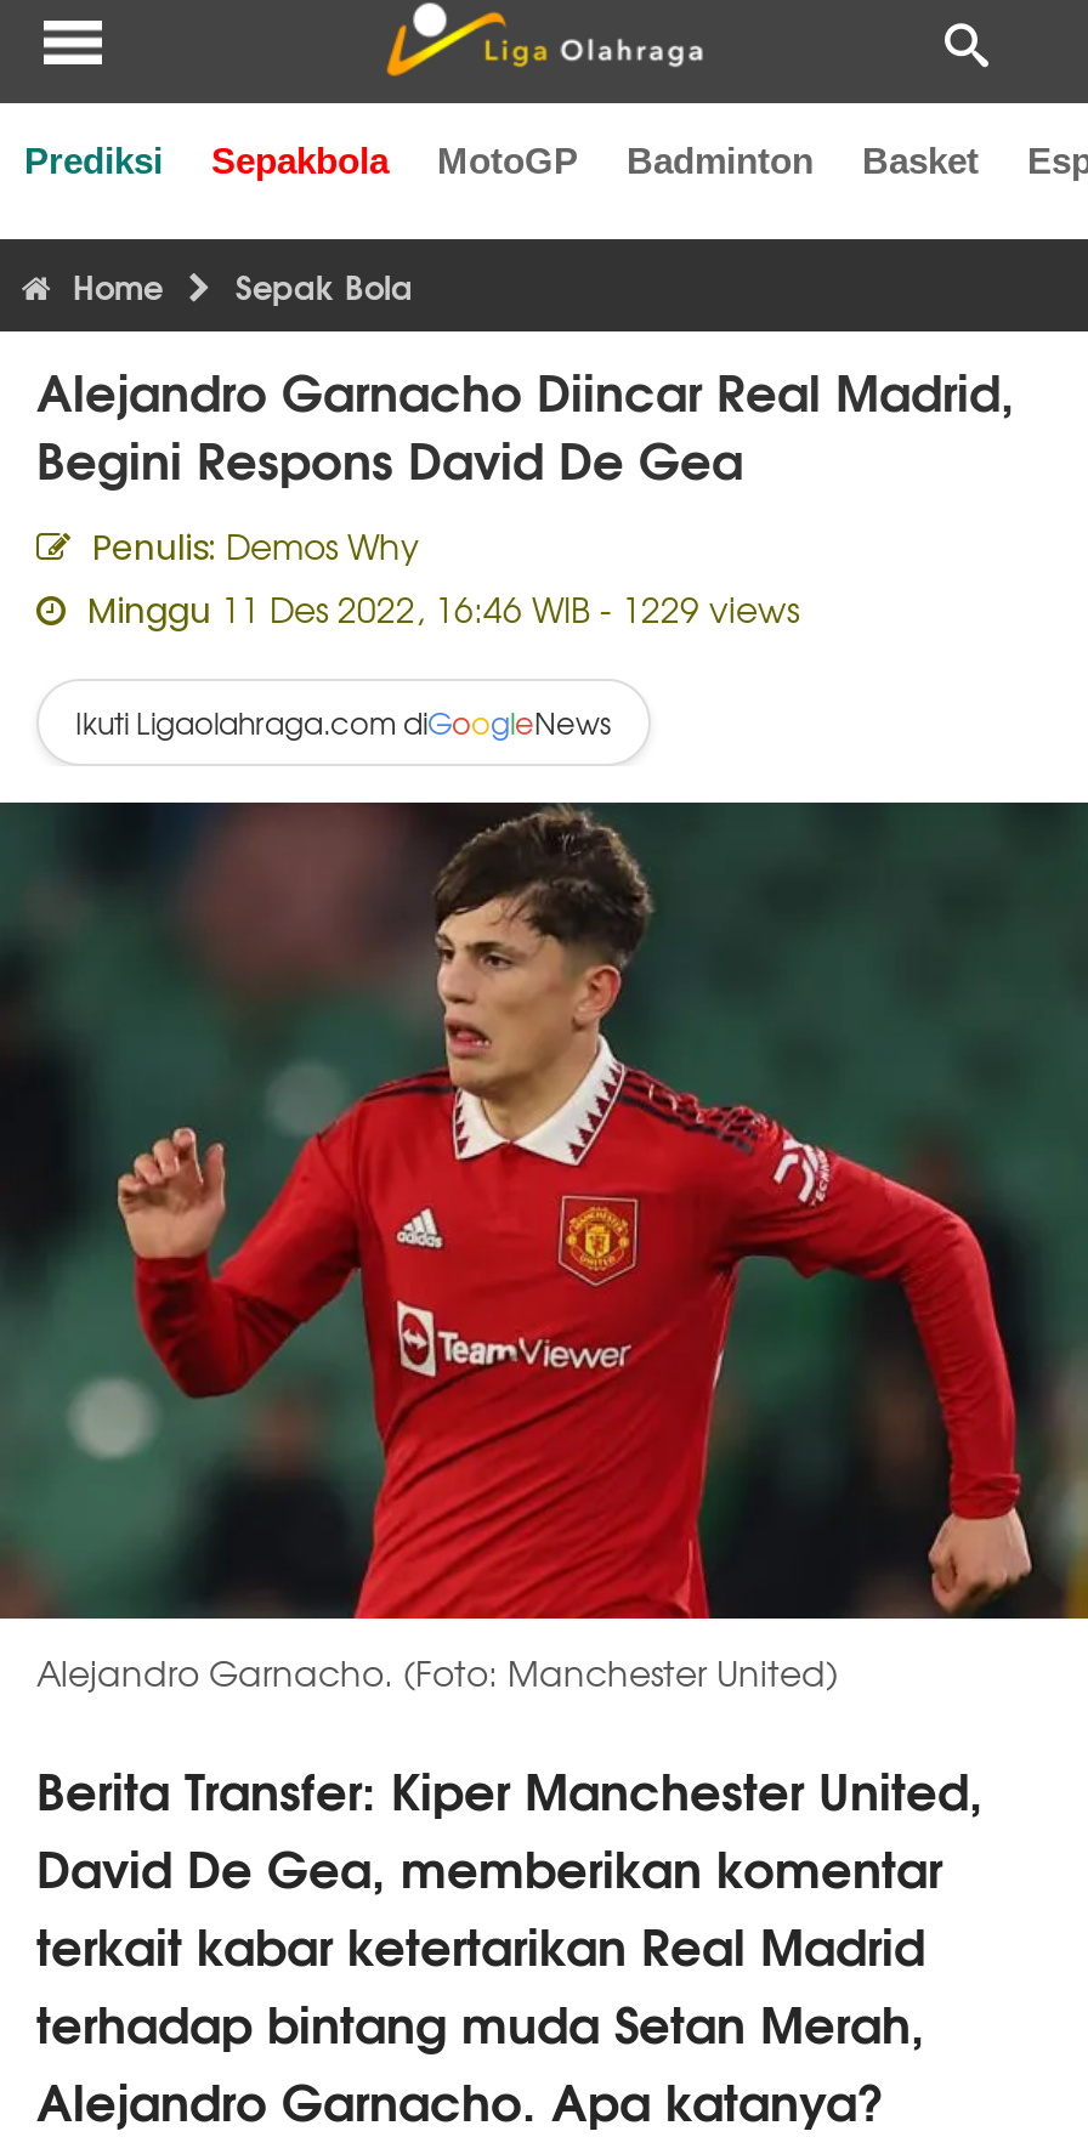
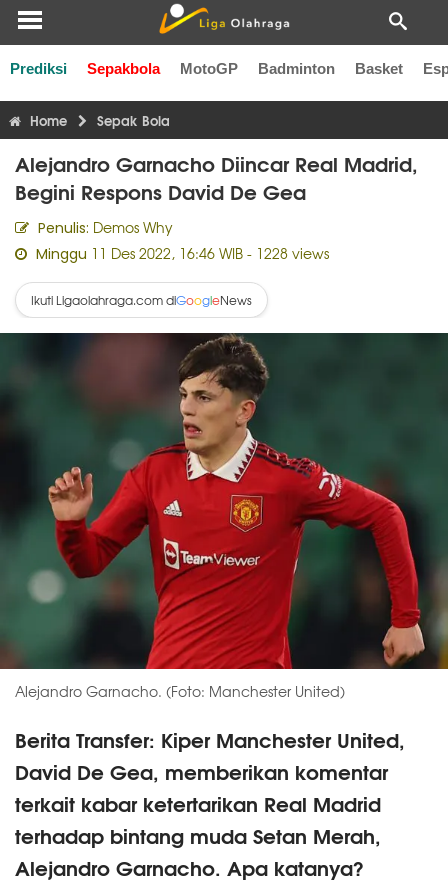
[78,584,799,633] Minggu 11 Des 2022, 16:46 WIB - 1229 views -> [32,243,329,263] Minggu 11 Des 2022, 16:46 WIB - 1228 views

